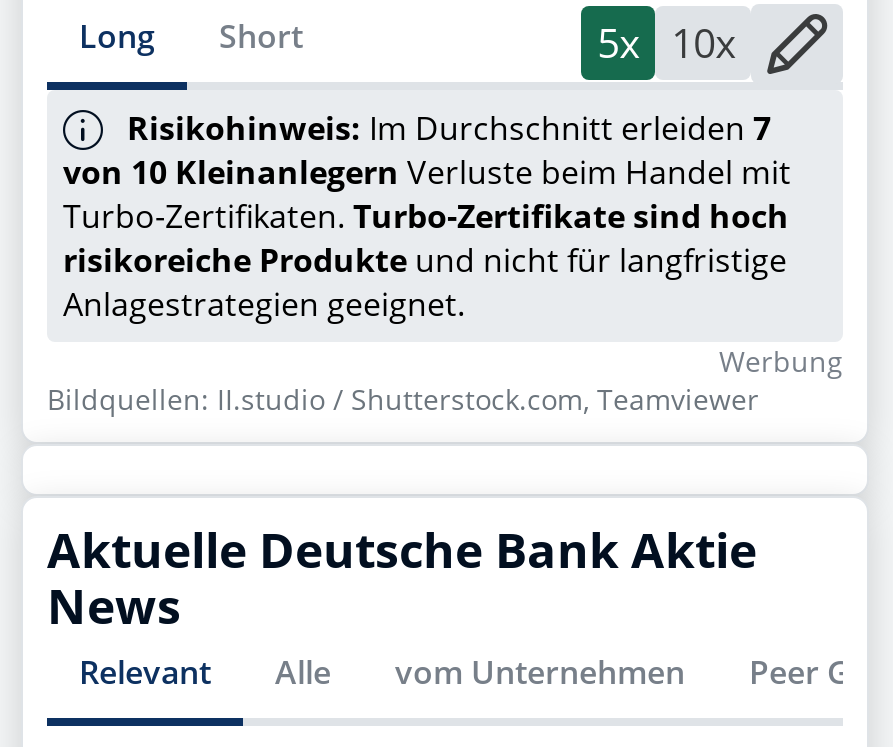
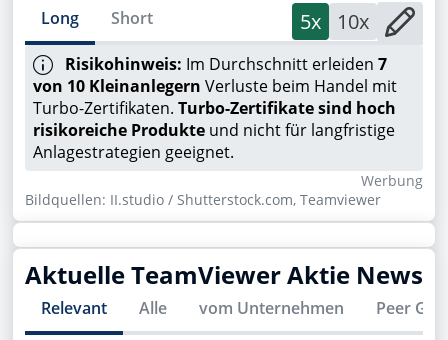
[47,517,757,639] Aktuelle Deutsche Bank Aktie | News -> [25,258,423,291] Aktuelle TeamViewer Aktie News

